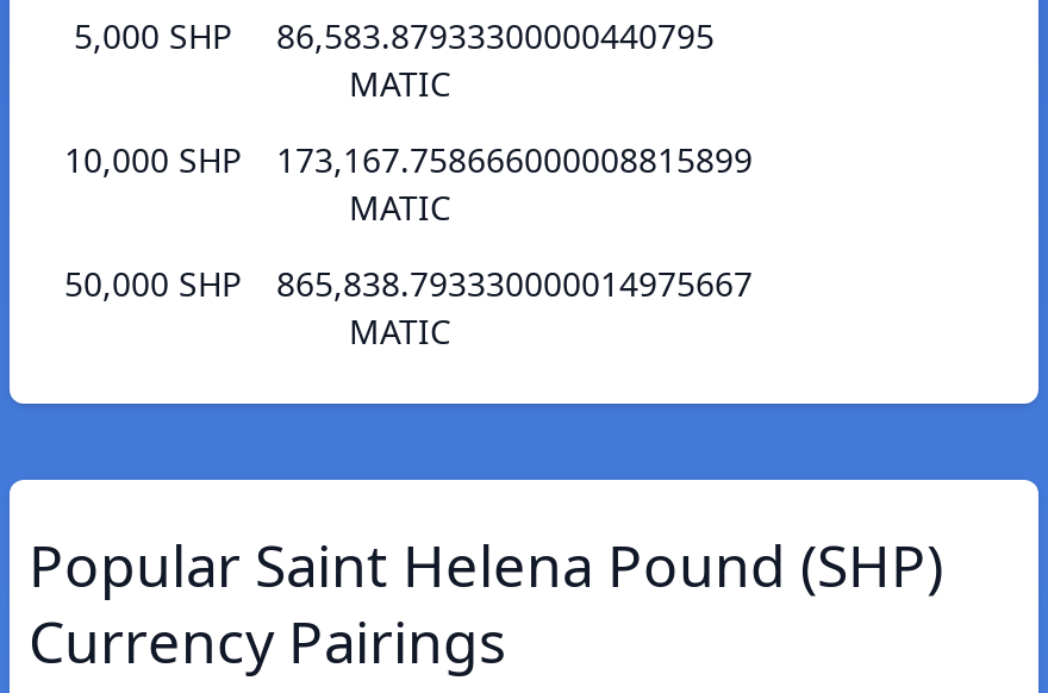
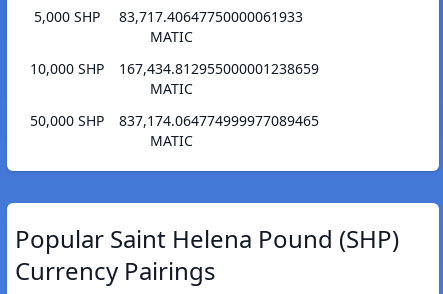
[74,14,715,59] 5,000 SHP 86,583.87933300000440795 -> [34,7,303,26] 5,000 SHP 83,717.40647750000061933
[64,137,753,183] 10,000 SHP 173,167.758666000008815899 -> [30,59,319,78] 10,000 SHP 167,434.812955000001238659
[64,261,753,306] 50,000 SHP 865,838.793330000014975667 -> [30,111,319,130] 50,000 SHP 837,174.064774999977089465

